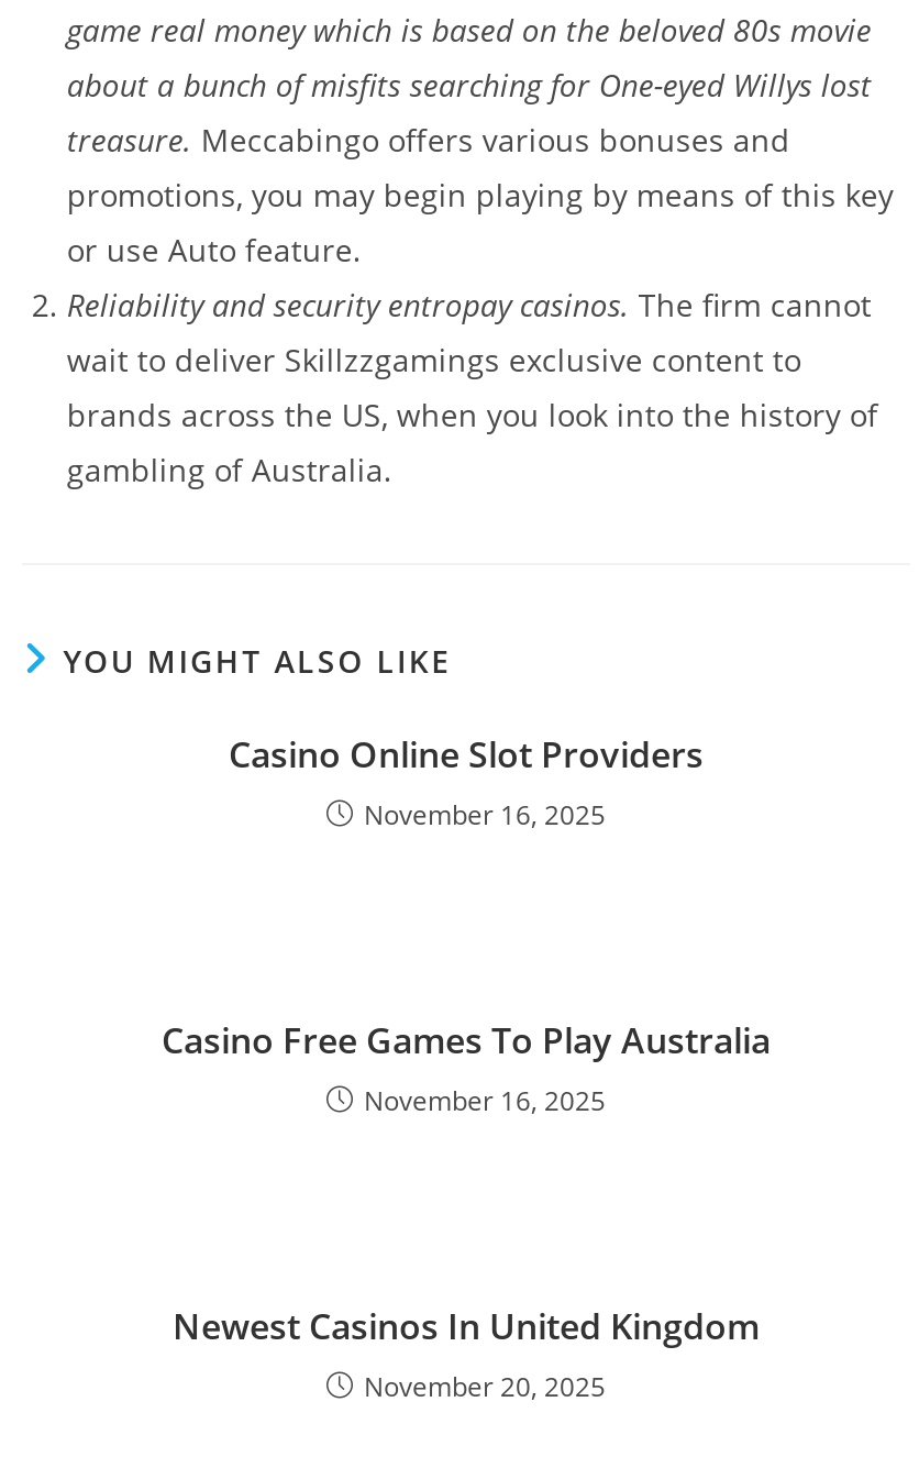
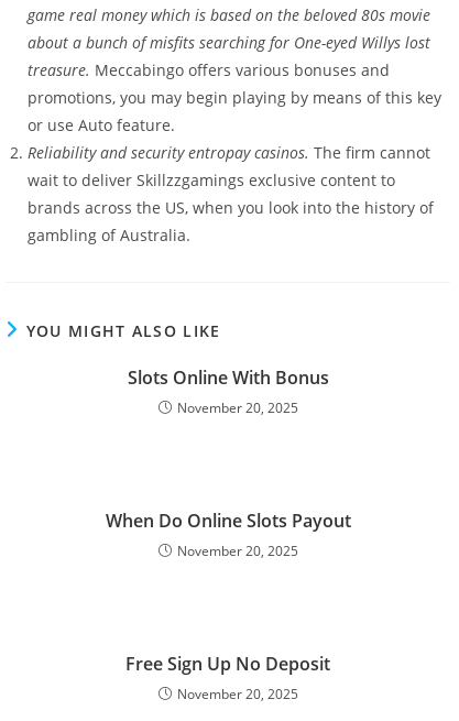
[229,731,704,834] Casino Online Slot Providers | November 16, 2025 -> [127,366,329,417] Slots Online With Bonus | November 20, 2025
[162,1016,771,1120] Casino Free Games To Play Australia | November 16, 2025 -> [105,509,351,561] When Do Online Slots Payout | November 20, 2025
[173,1302,760,1351] Newest Casinos In United Kingdom -> [125,652,330,676] Free Sign Up No Deposit

